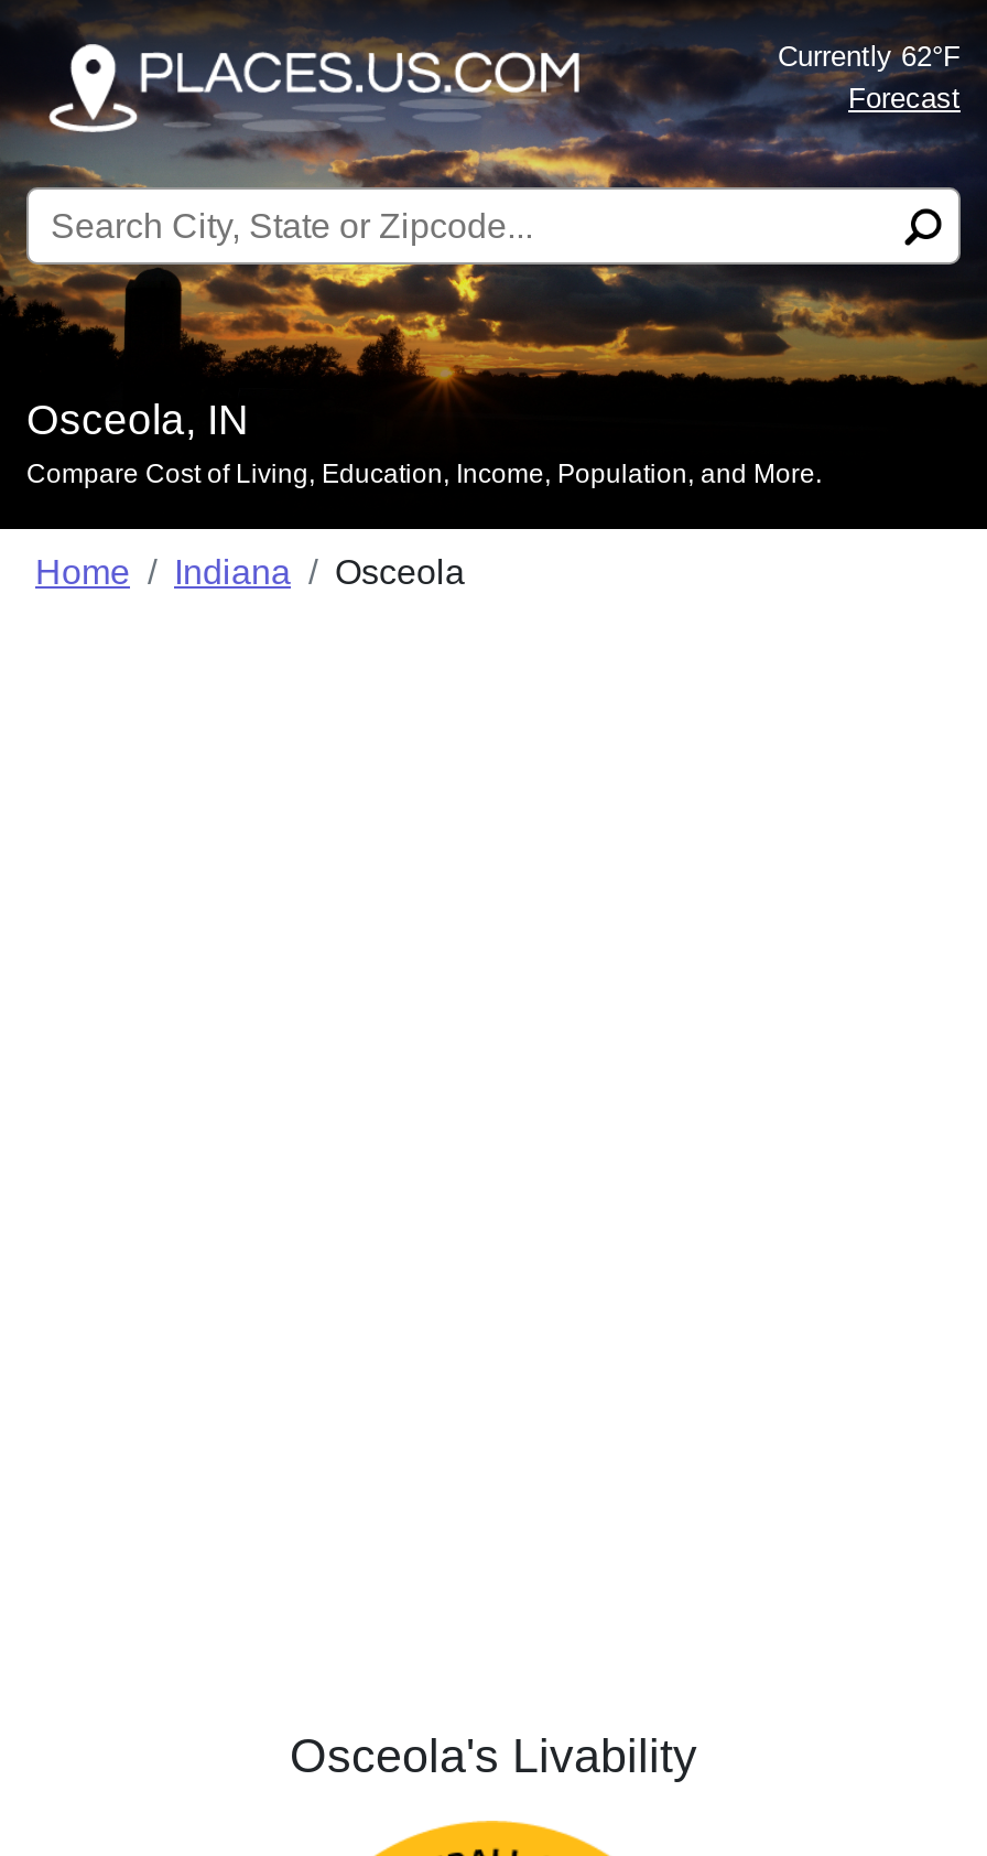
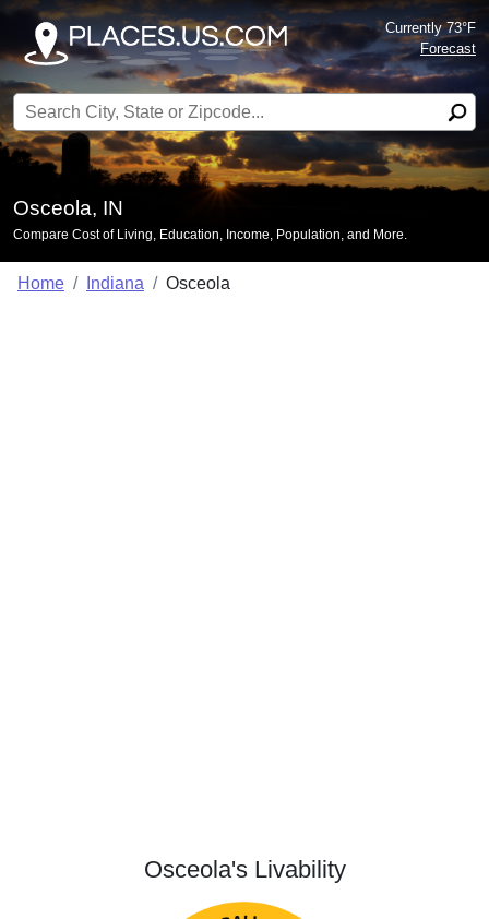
[778,40,961,73] Currently 62°F -> [385,20,476,36] Currently 73°F

